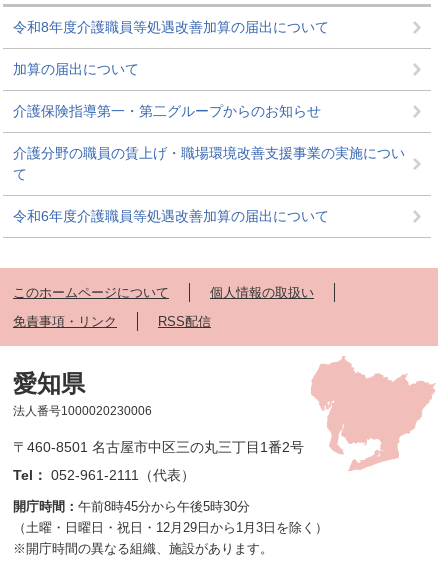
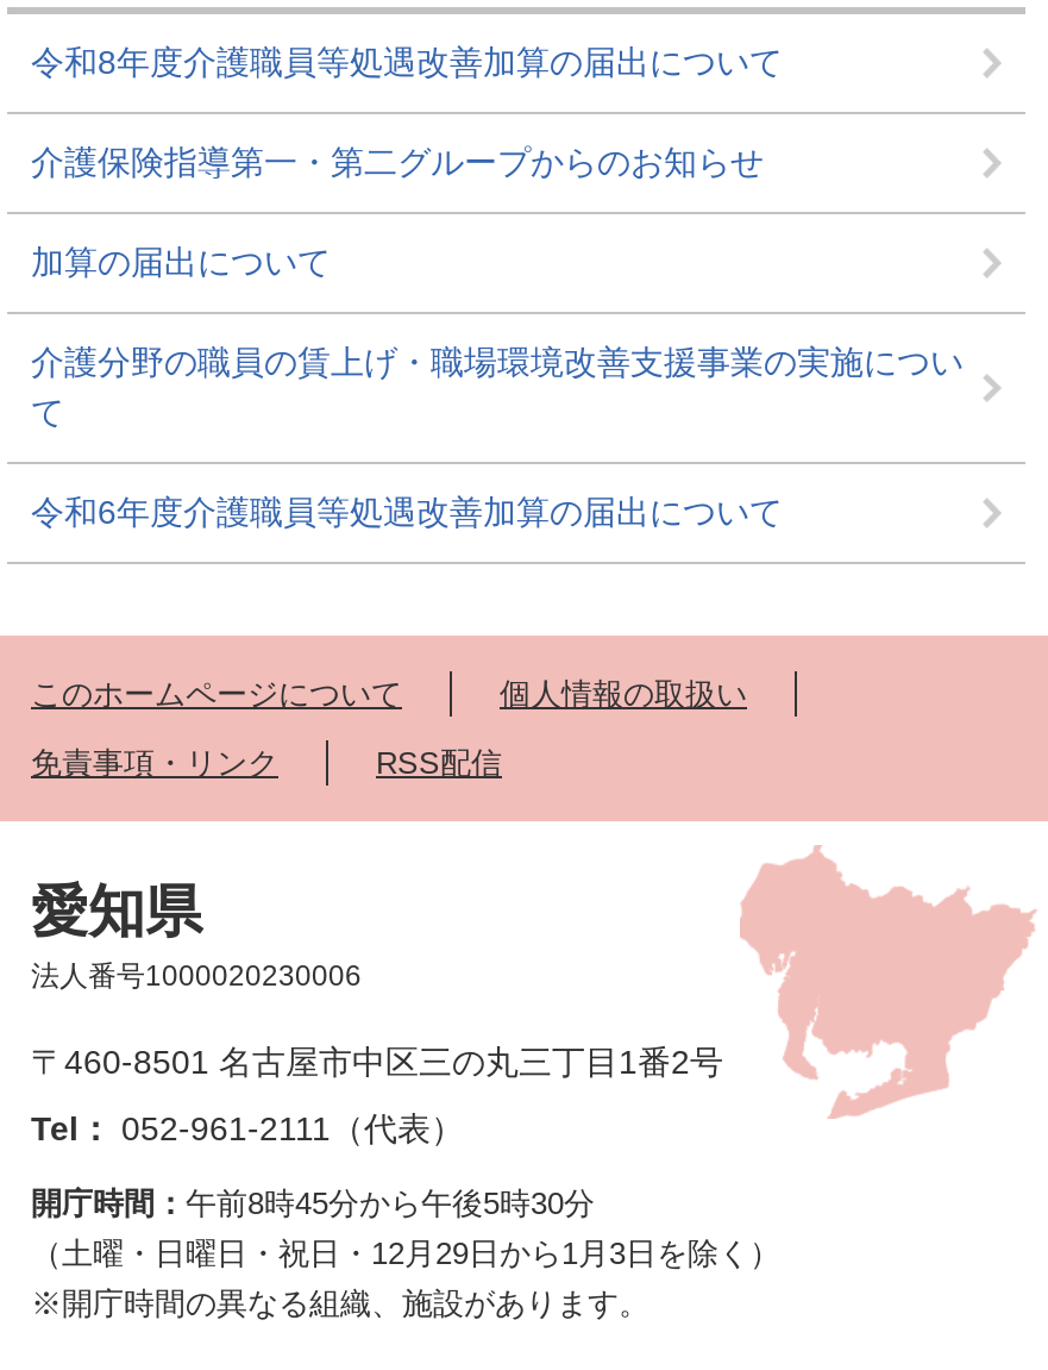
moved [13,61,139,77] -> [31,243,331,281]: 加算の届出について
moved [13,103,321,119] -> [31,143,764,181]: 介護保険指導第一・第二グループからのお知らせ

